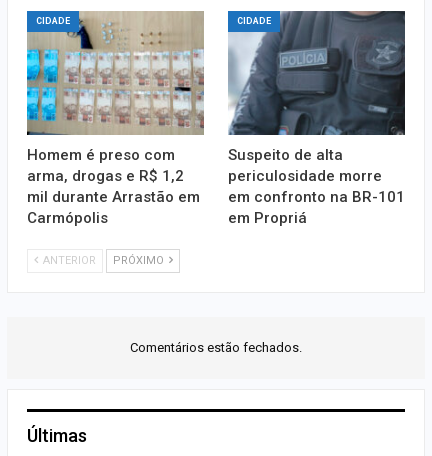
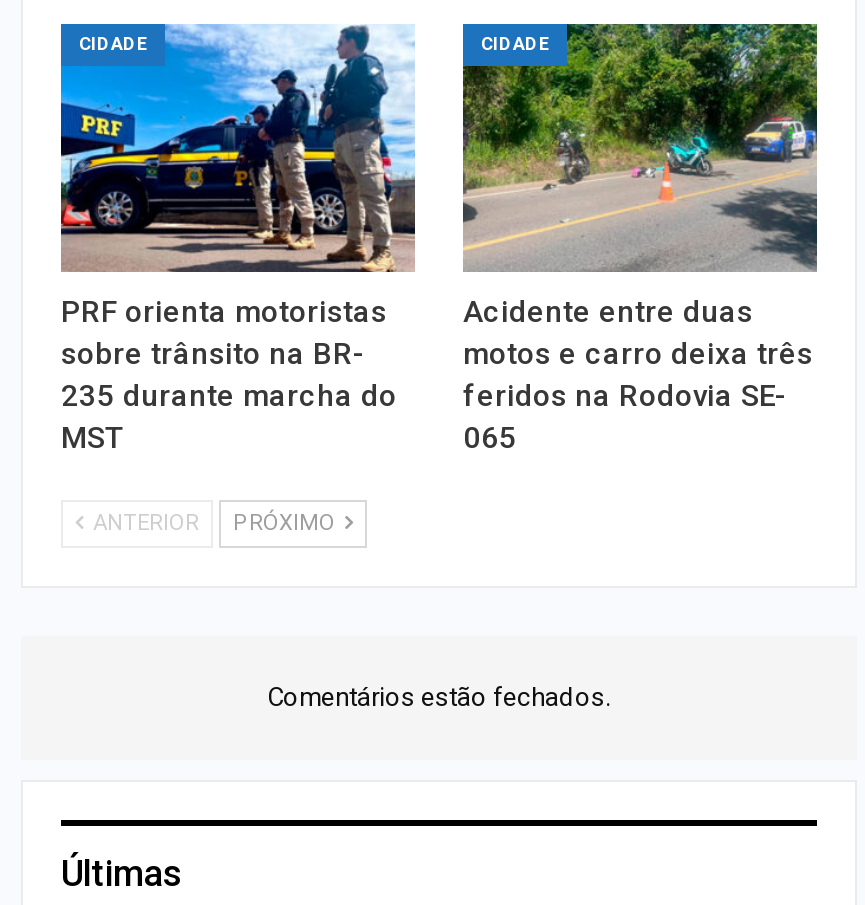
[26,10,205,226] [image] | Homem é preso com | arma, drogas e R$ 1,2 | mil durante Arrastão em | Carmópolis -> [59,24,415,455] [image] | PRF orienta motoristas | sobre trânsito na BR- | 235 durante marcha do | MST
[228,10,406,226] [image] | Suspeito de alta | periculosidade morre | em confronto na BR-101 | em Propriá -> [461,22,817,455] [image] | Acidente entre duas | motos e carro deixa três | feridos na Rodovia SE- | 065

